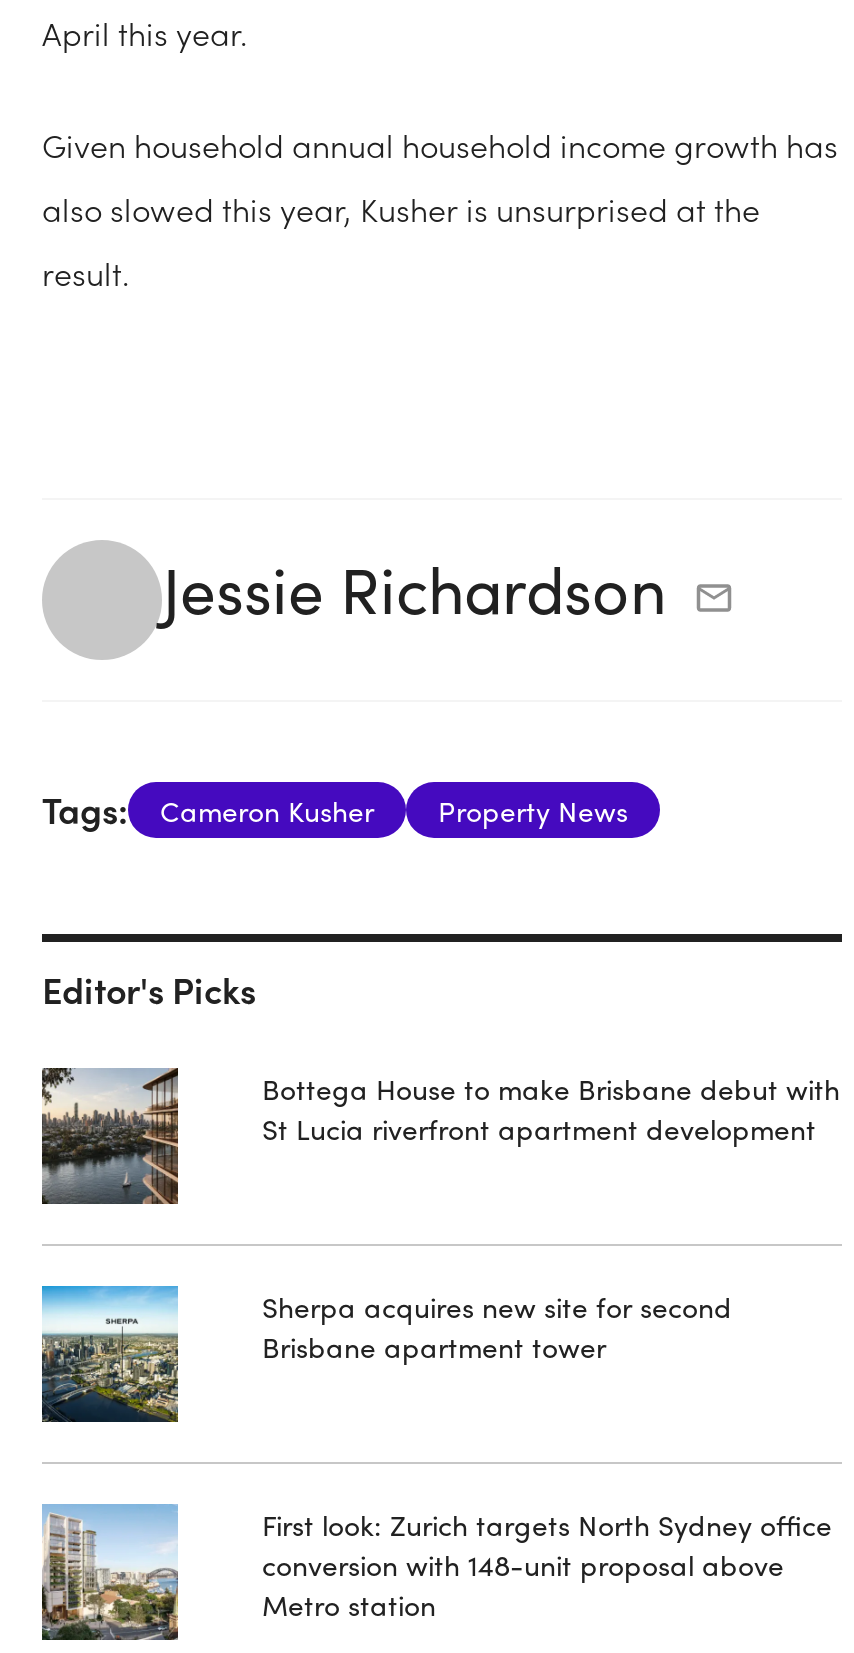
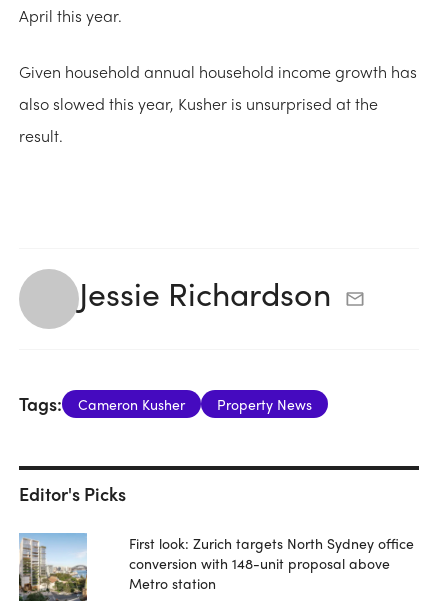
[40,1066,180,1204] [image] -> none
[262,1067,840,1147] Bottega House to make Brisbane debut with | St Lucia riverfront apartment development -> none
[40,1284,180,1424] [image] -> none
[262,1285,732,1365] Sherpa acquires new site for second | Brisbane apartment tower -> none

